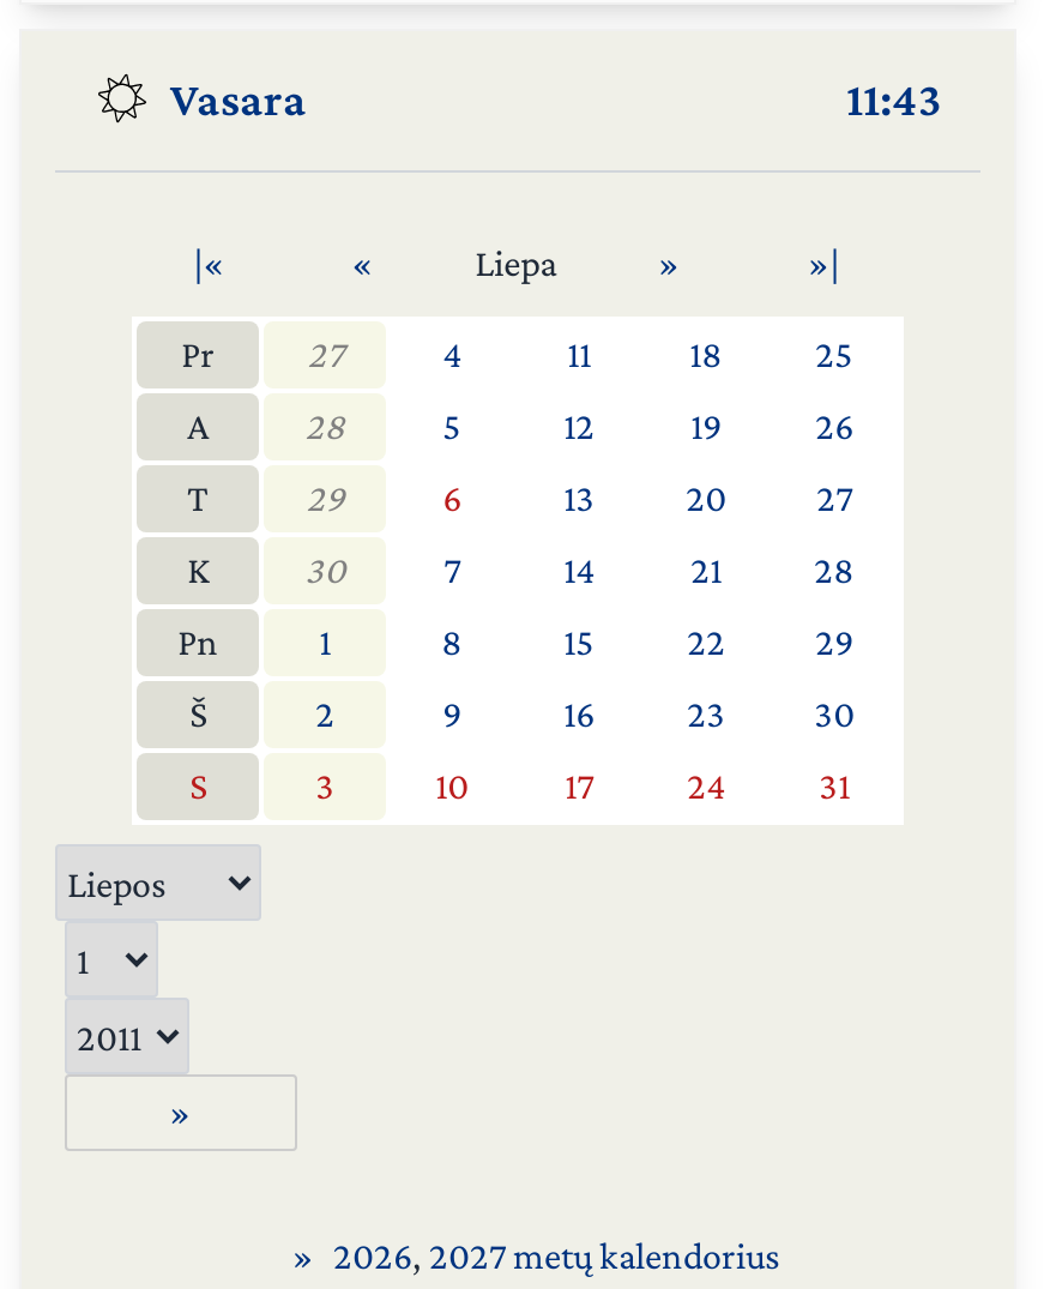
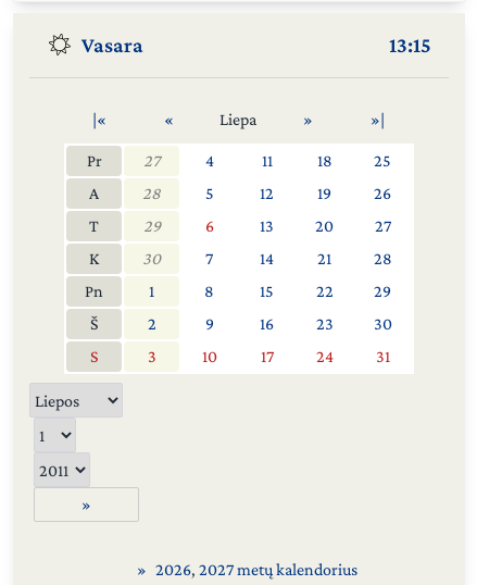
[846,72,942,125] 11:43 -> [389,33,431,57] 13:15

